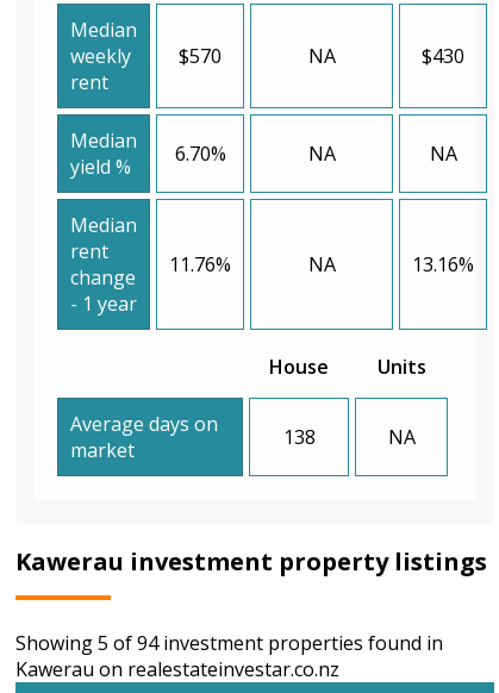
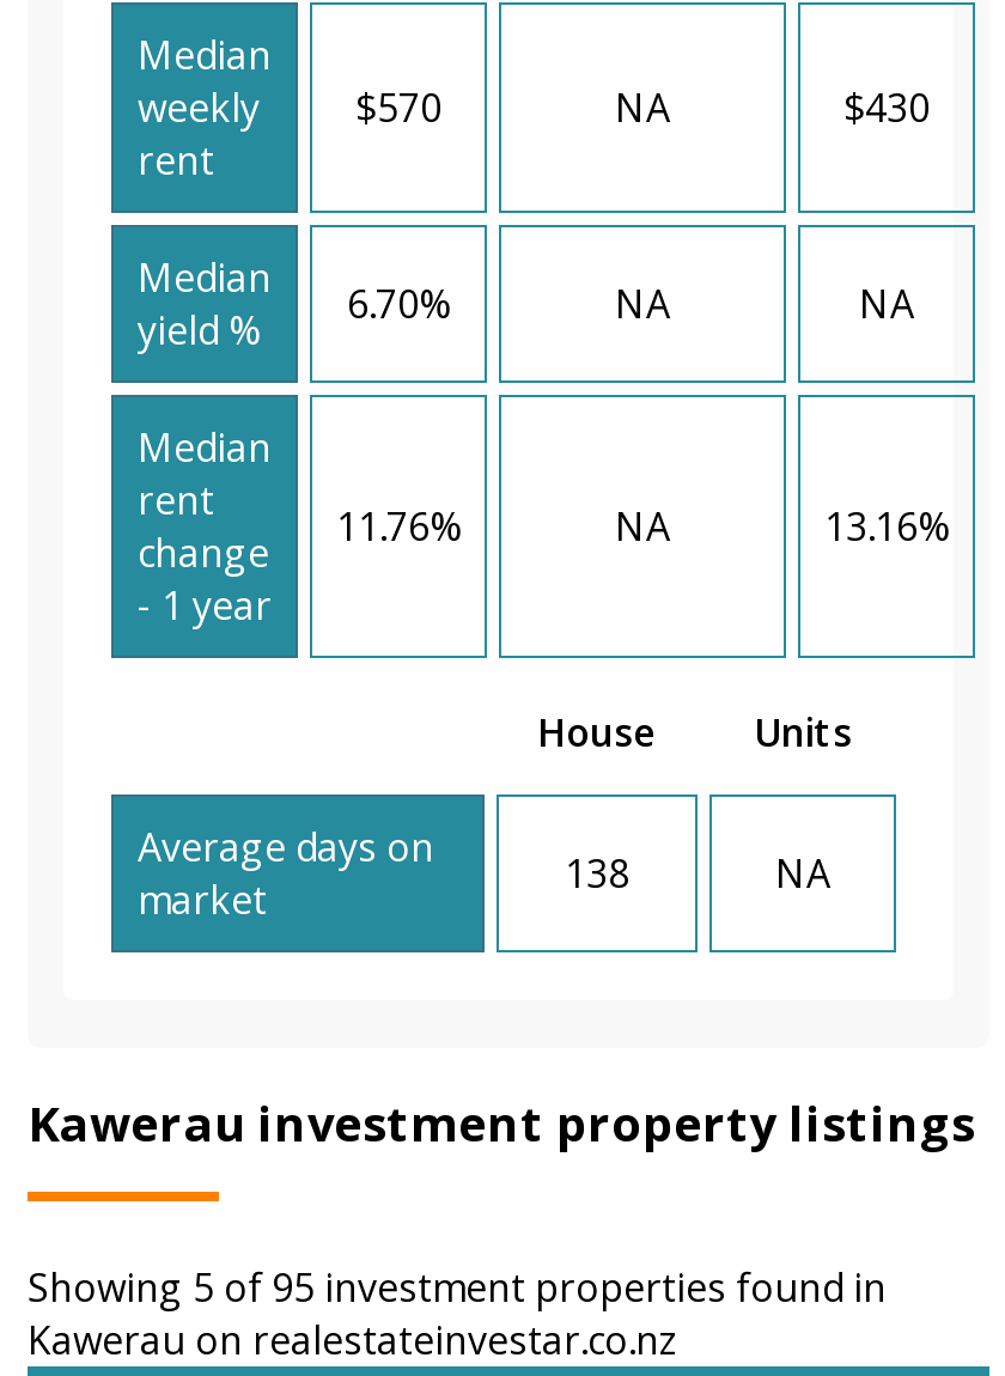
[15,630,443,656] Showing 5 of 94 investment properties found in -> [28,1261,887,1314] Showing 5 of 95 investment properties found in

